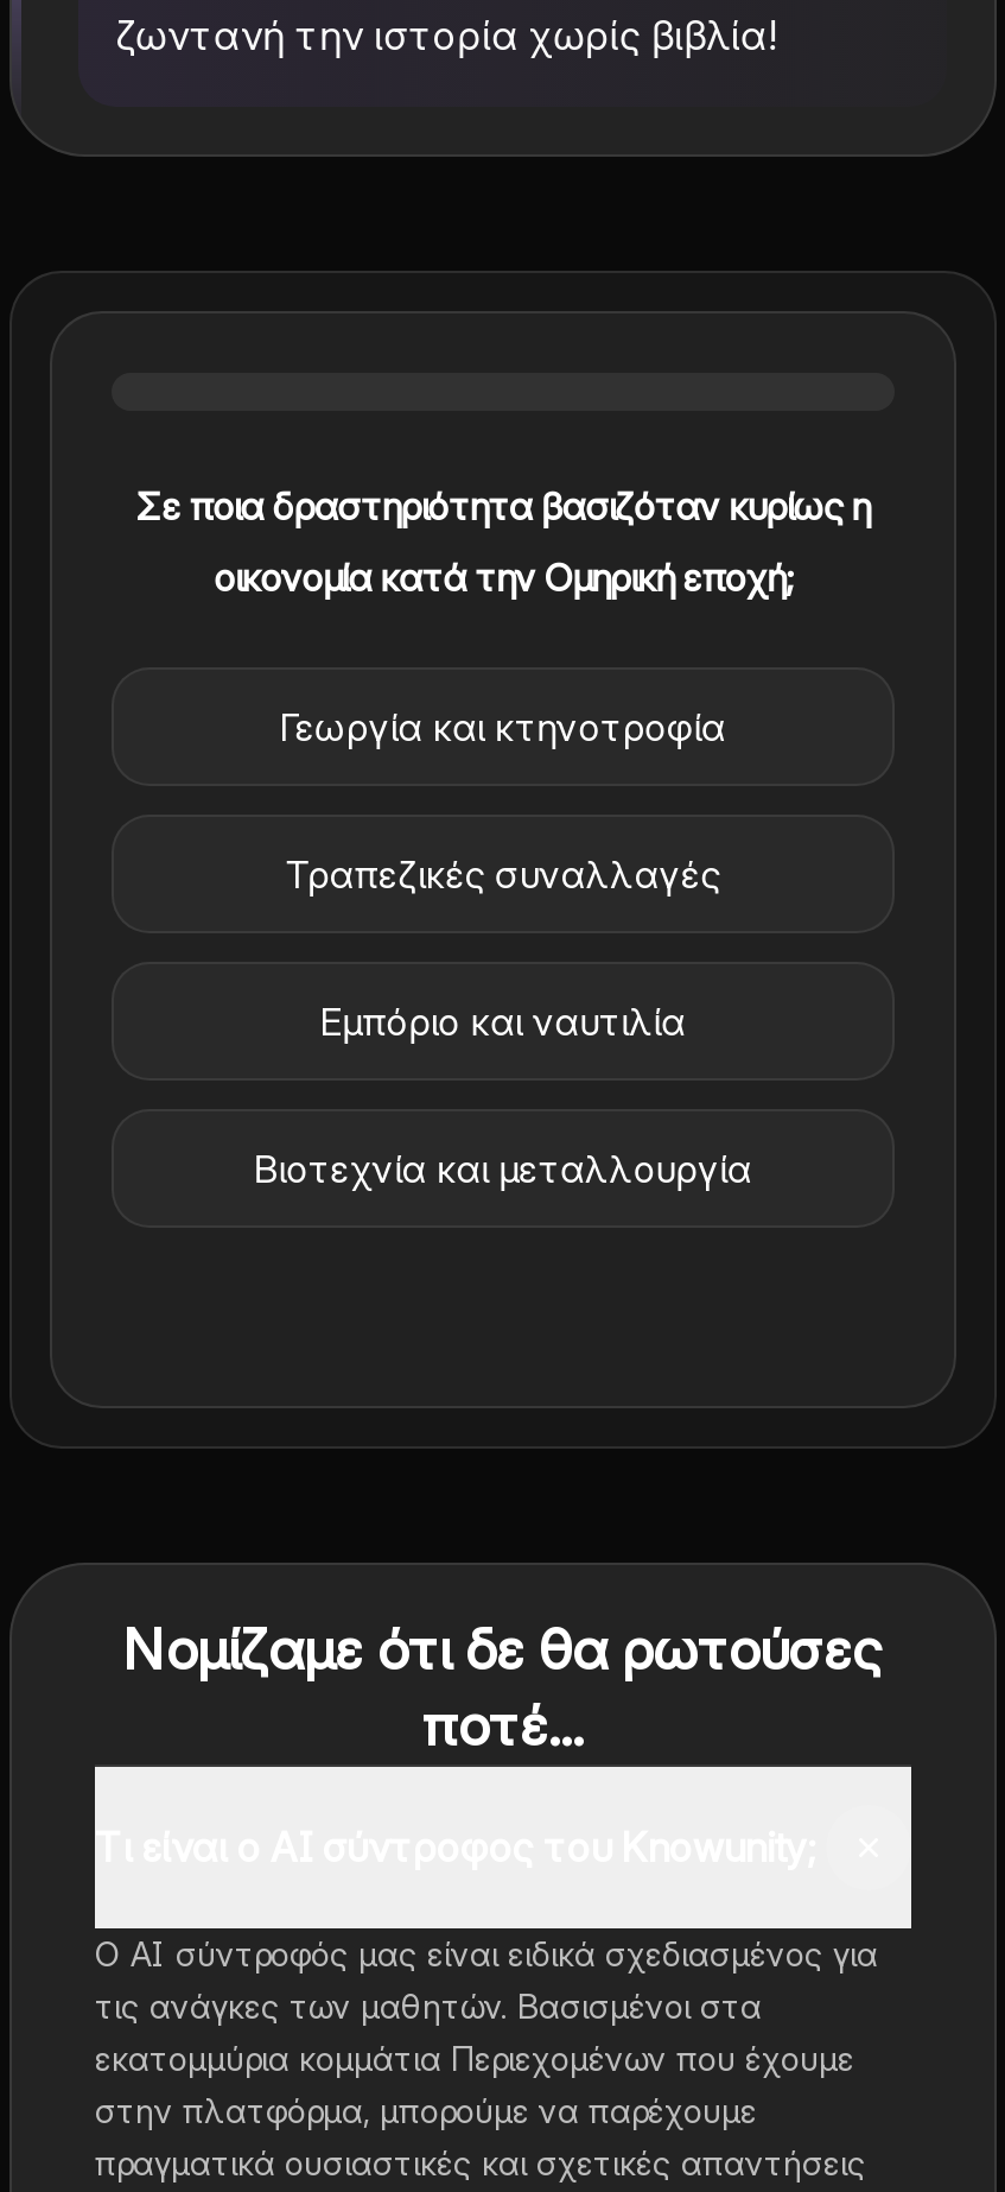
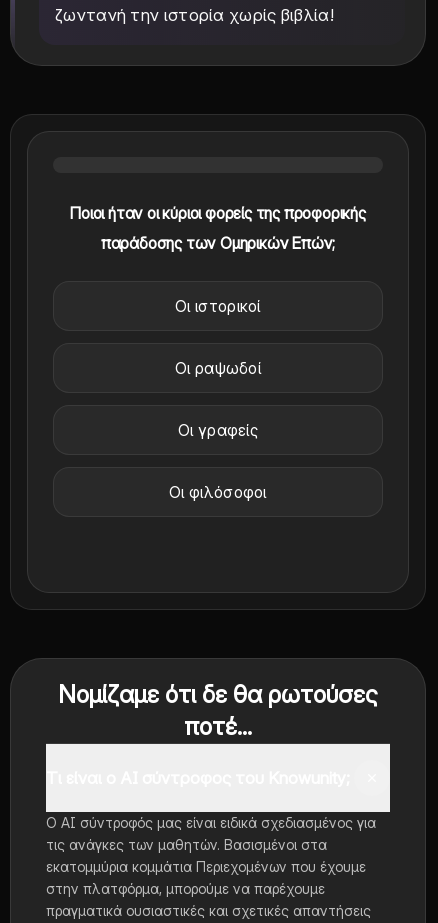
[136,482,870,530] Σε ποια δραστηριότητα βασιζόταν κυρίως η -> [70,203,366,223] Ποιοι ήταν οι κύριοι φορείς της προφορικής
[214,554,792,601] οικονομία κατά την Ομηρική εποχή; -> [101,233,335,253] παράδοσης των Ομηρικών Επών;
[280,703,726,751] Γεωργία και κτηνοτροφία -> [175,296,261,316] Οι ιστορικοί
[285,850,721,898] Τραπεζικές συναλλαγές -> [175,358,261,378] Οι ραψωδοί
[320,998,686,1045] Εμπόριο και ναυτιλία -> [178,420,258,440] Οι γραφείς
[254,1145,752,1192] Βιοτεχνία και μεταλλουργία -> [169,482,267,502] Οι φιλόσοφοι

